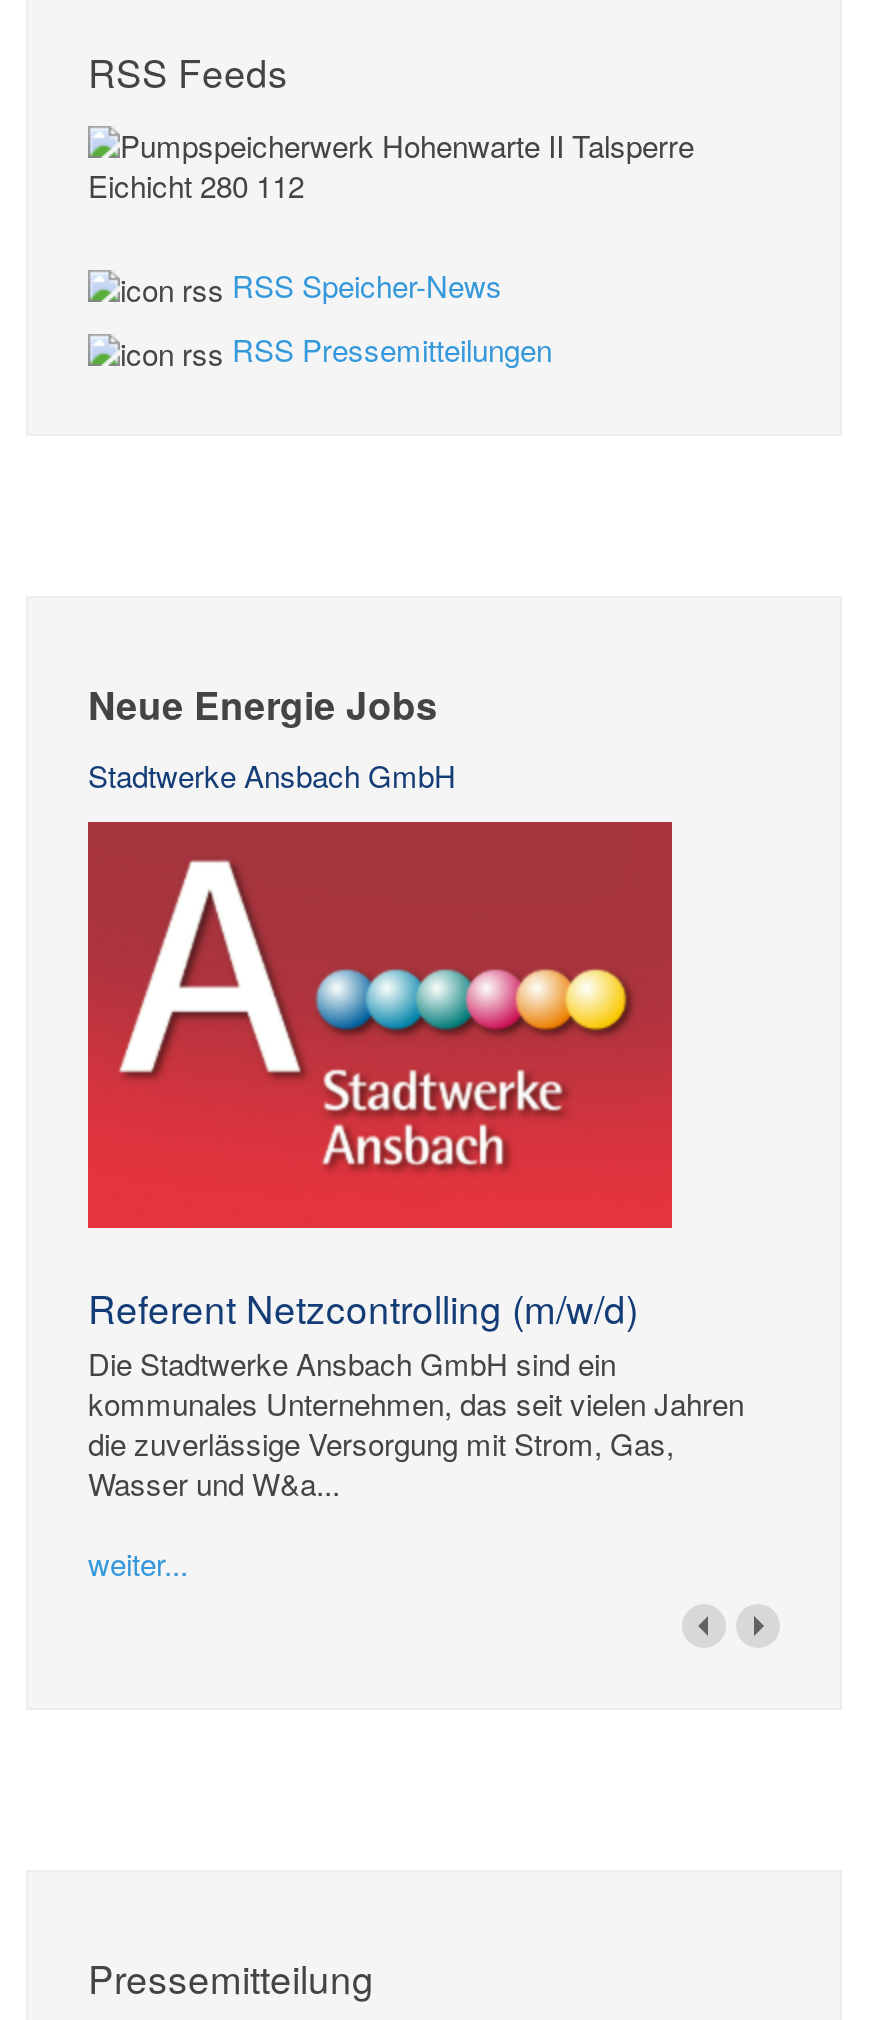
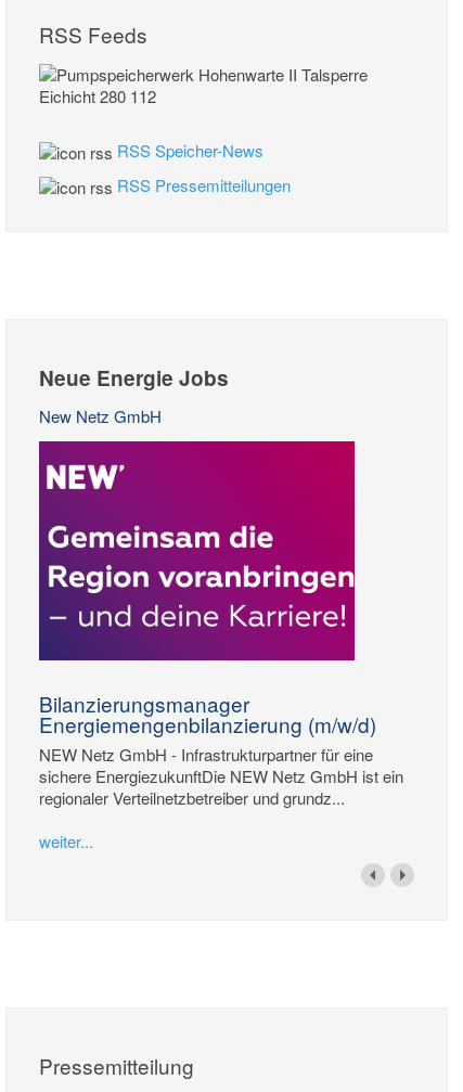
[88,755,456,797] Stadtwerke Ansbach GmbH -> [39,405,162,428] New Netz GmbH
[86,822,744,1505] [image] | Referent Netzcontrolling (m/w/d) | Die Stadtwerke Ansbach GmbH sind ein | kommunales Unternehmen, das seit vielen Jahren | die zuverlässige Versorgung mit Strom, Gas, | Wasser und W&a... -> [38,441,403,809] [image] | Bilanzierungsmanager | Energiemengenbilanzierung (m/w/d) | NEW Netz GmbH - Infrastrukturpartner für eine | sichere EnergiezukunftDie NEW Netz GmbH ist ein | regionaler Verteilnetzbetreiber und grundz...

